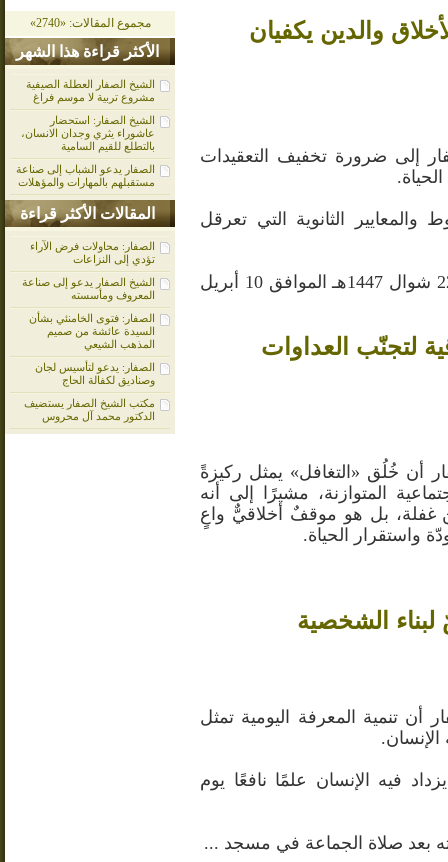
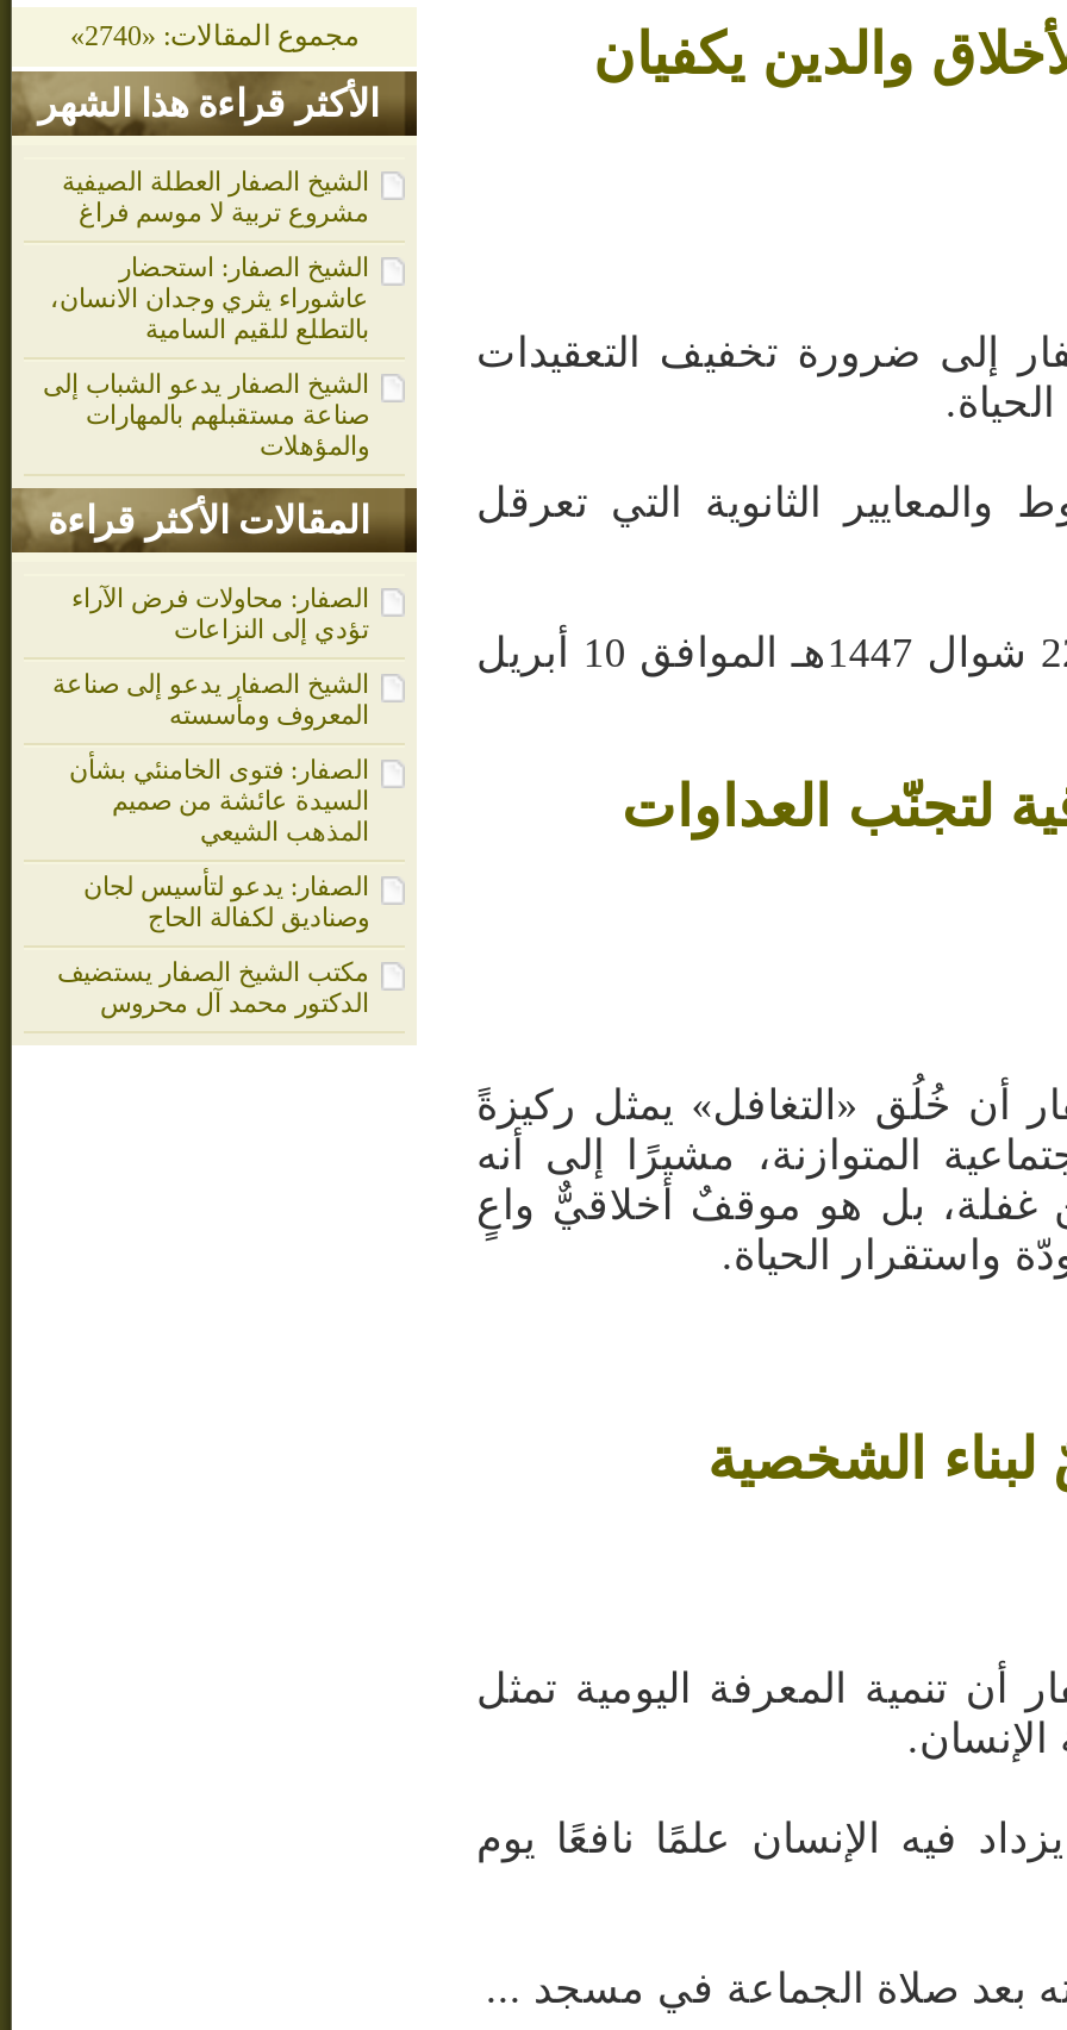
[16,163,155,188] الصفار يدعو الشباب إلى صناعة | مستقبلهم بالمهارات والمؤهلات -> [43,369,369,460] الشيخ الصفار يدعو الشباب إلى | صناعة مستقبلهم بالمهارات | والمؤهلات

